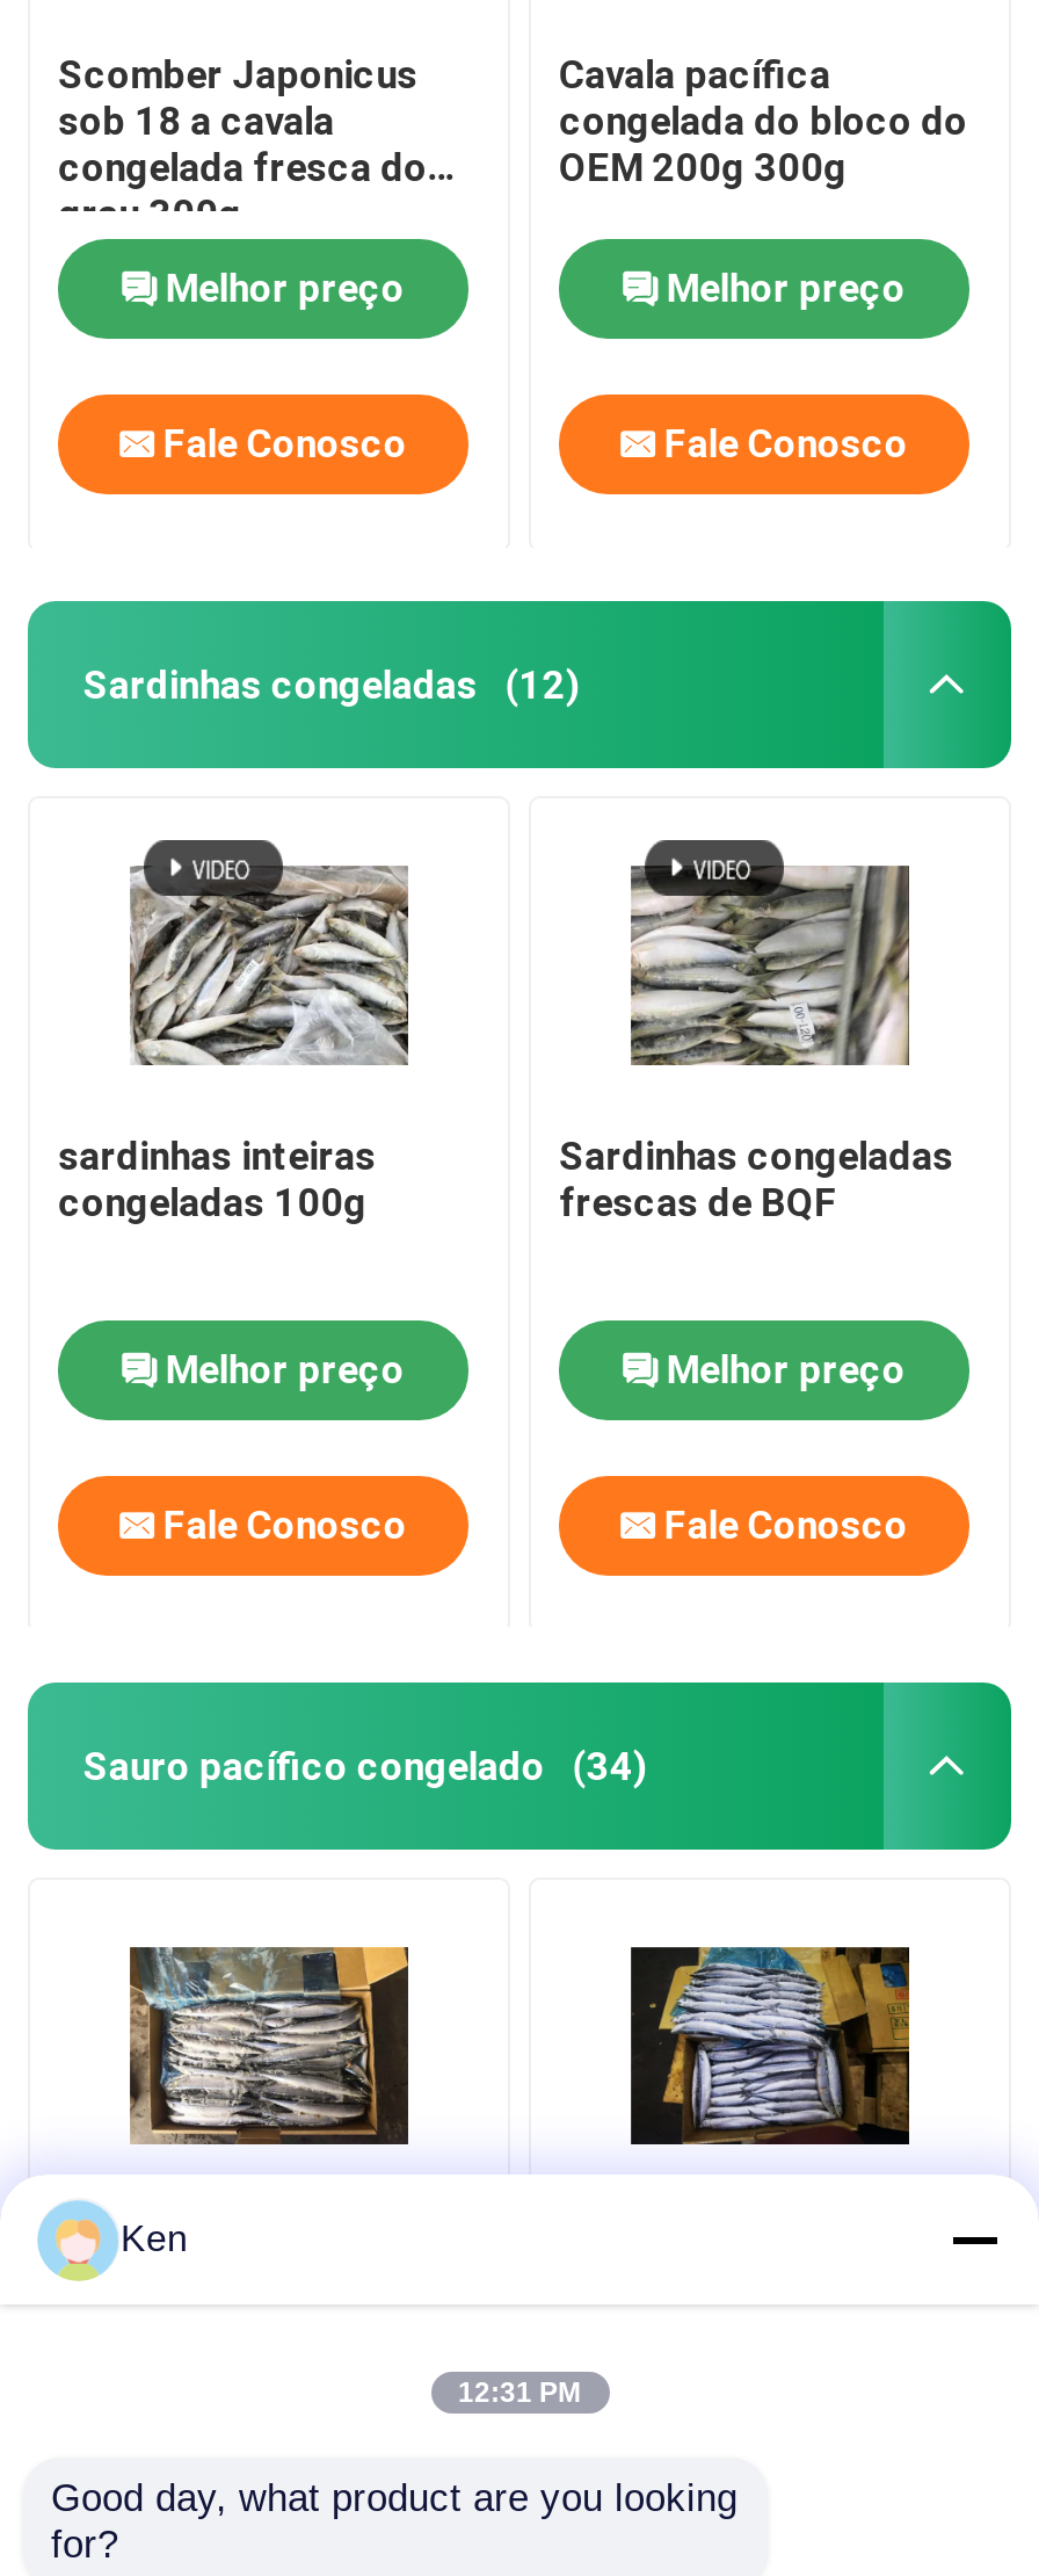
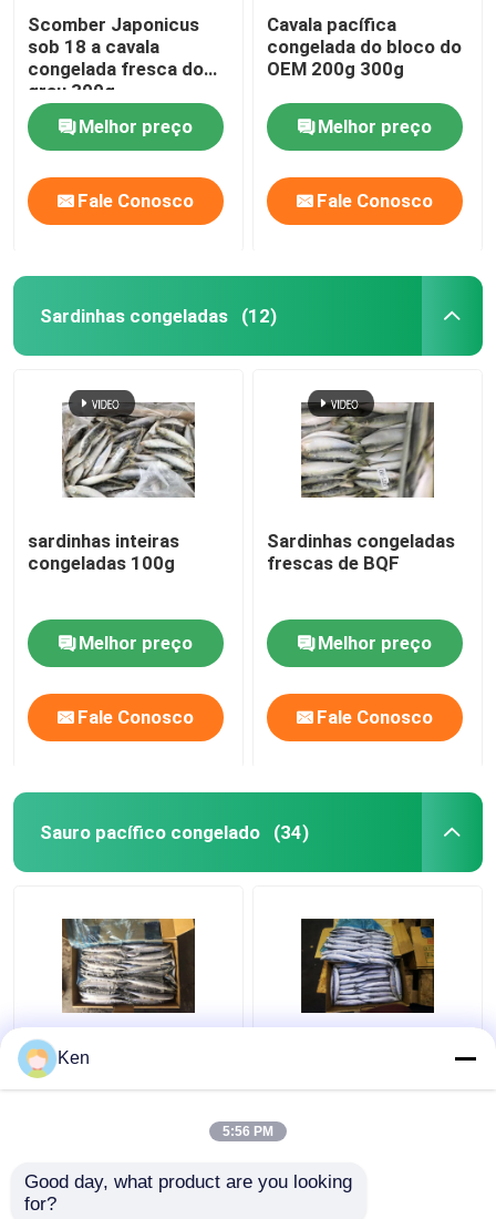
[458,2376,581,2409] 12:31 PM -> [223,1124,273,1139] 5:56 PM

